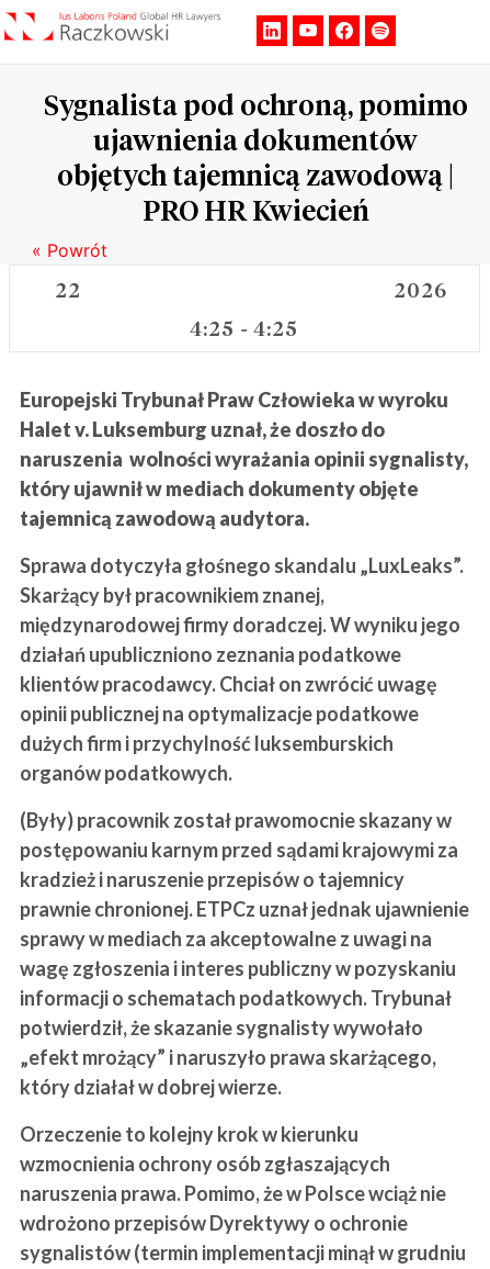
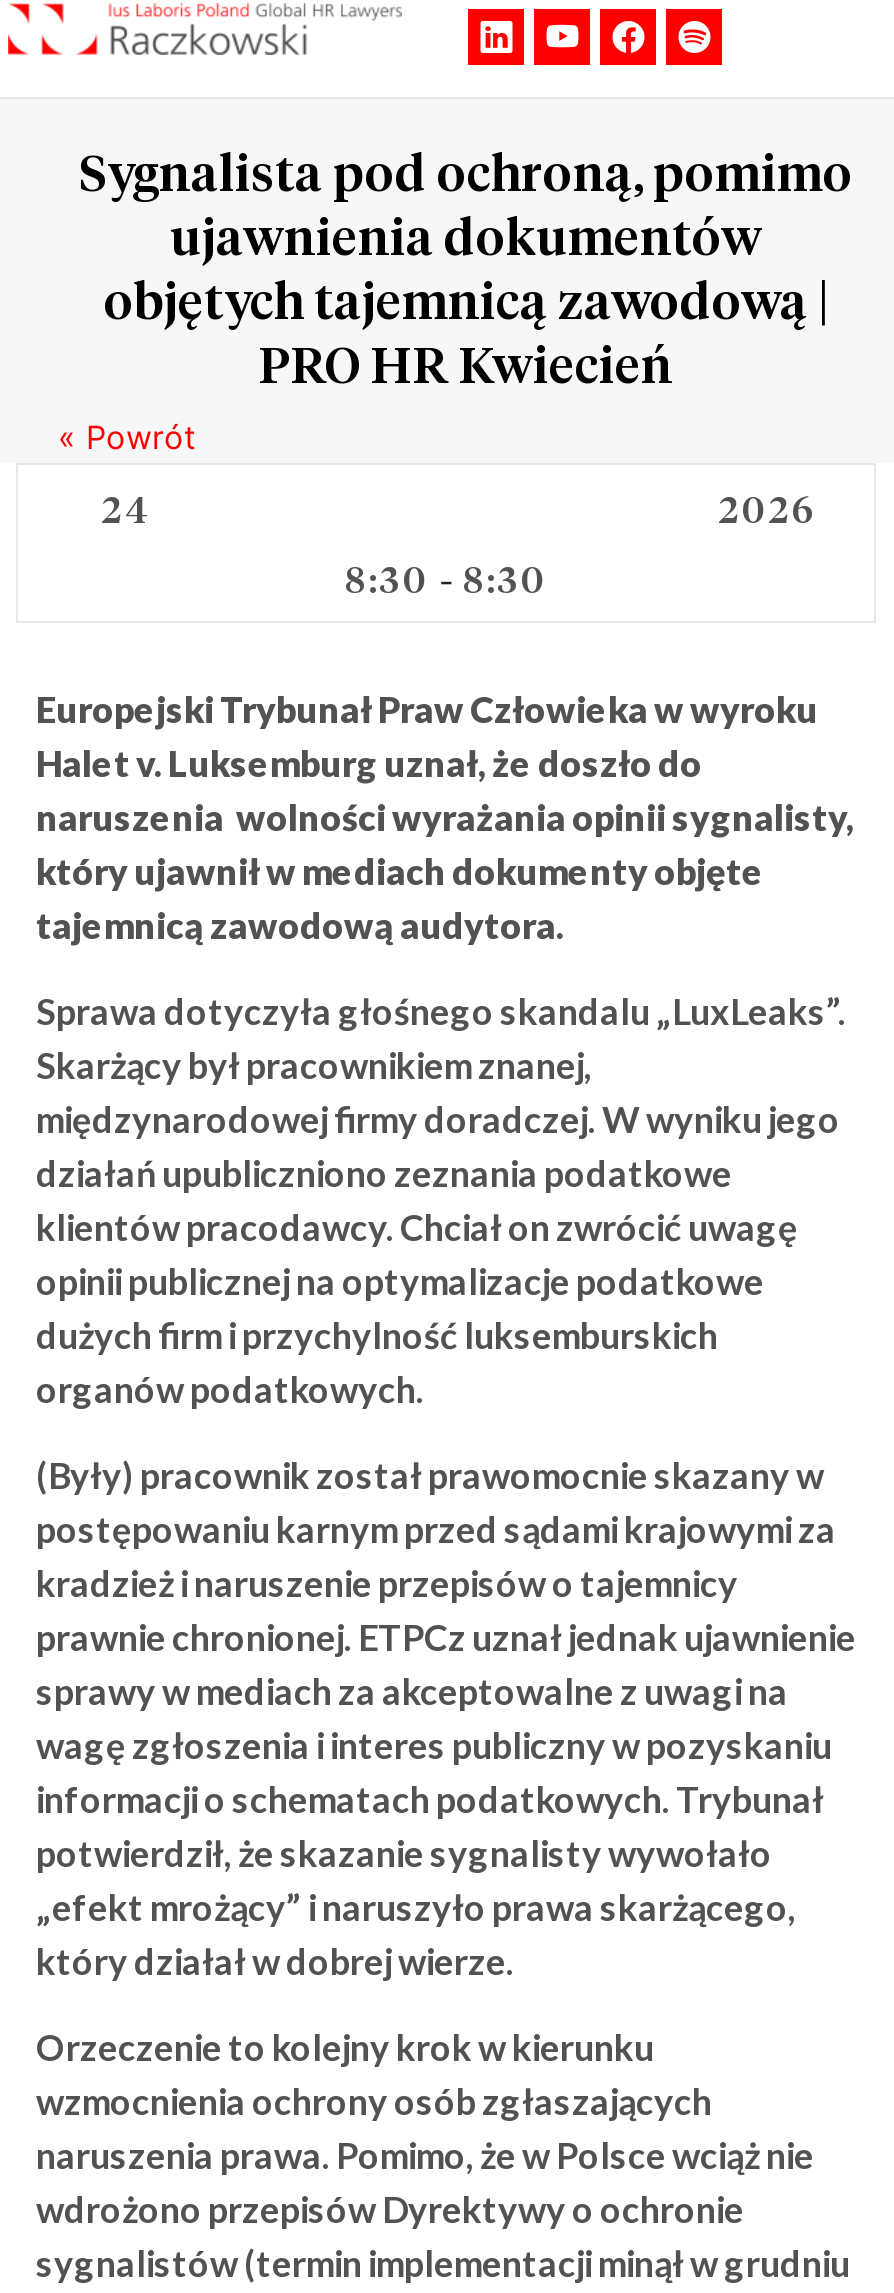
[55,277,82,302] 22 -> [101,485,149,531] 24
[190,315,299,340] 4:25 - 4:25 -> [345,555,547,601] 8:30 - 8:30

